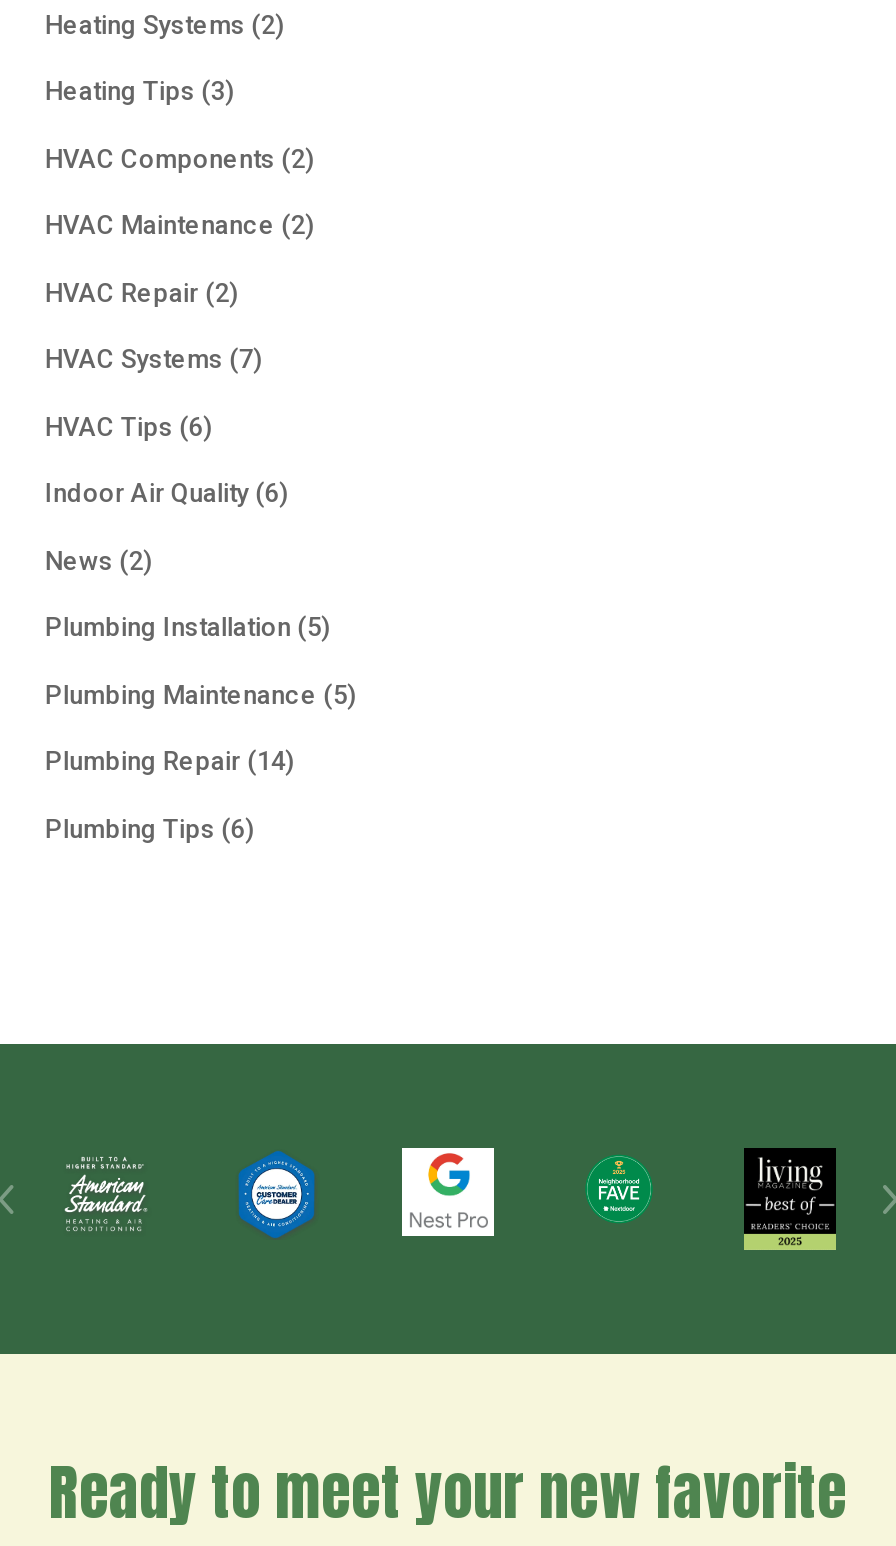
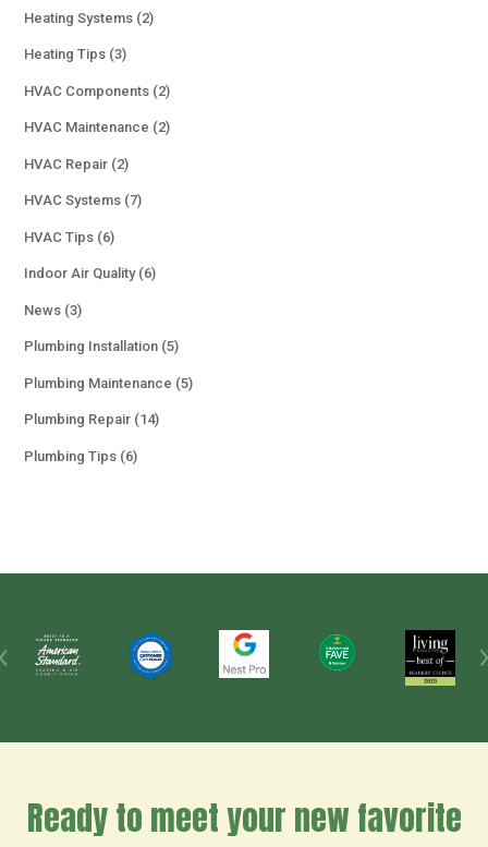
[45,546,151,576] News (2) -> [24,302,82,318] News (3)

